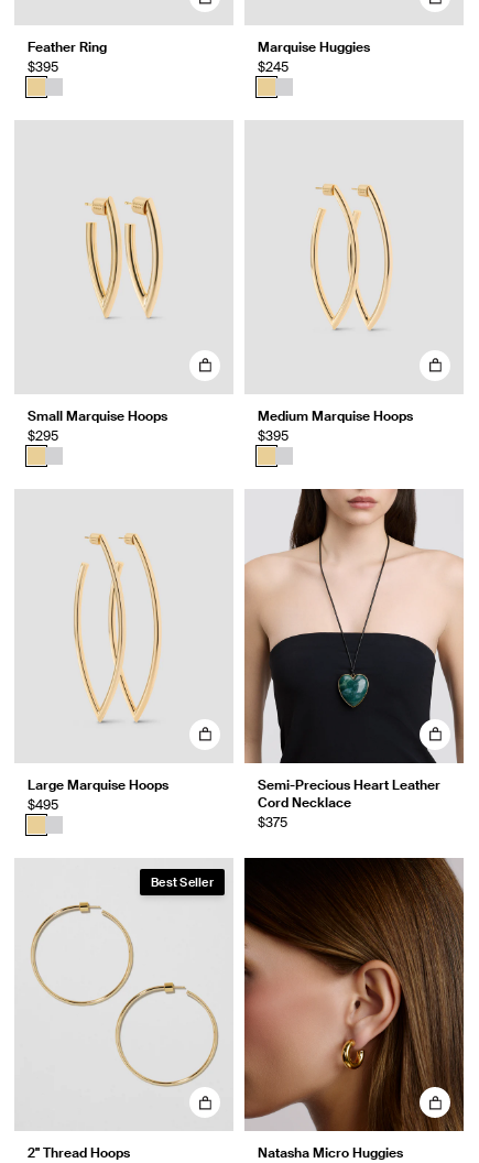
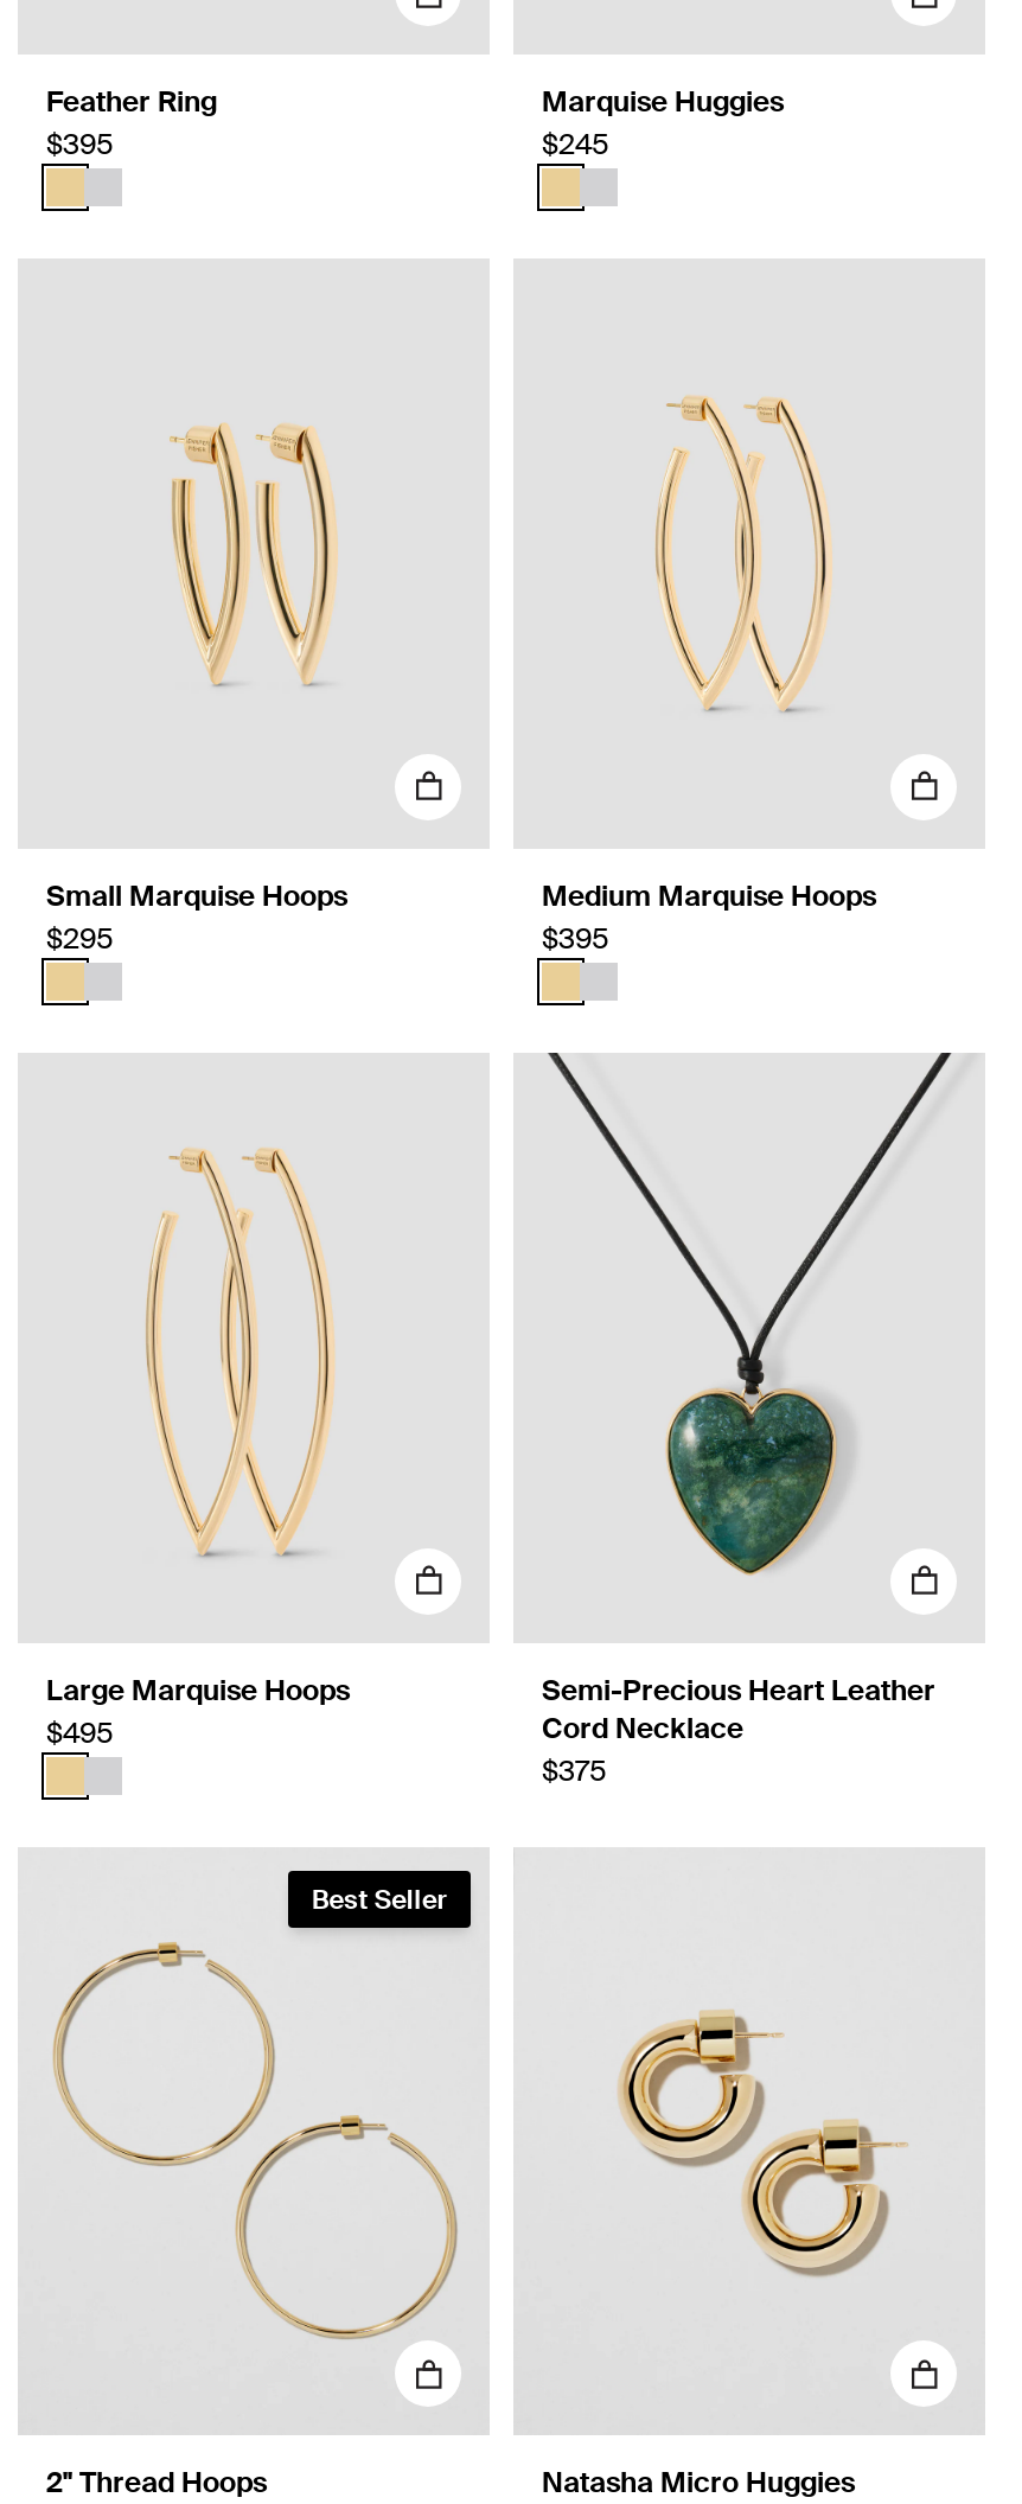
[244,488,465,764] [image] -> [513,1050,985,1643] [image]
[243,857,465,1132] [image] -> [513,1847,985,2435] [image]

